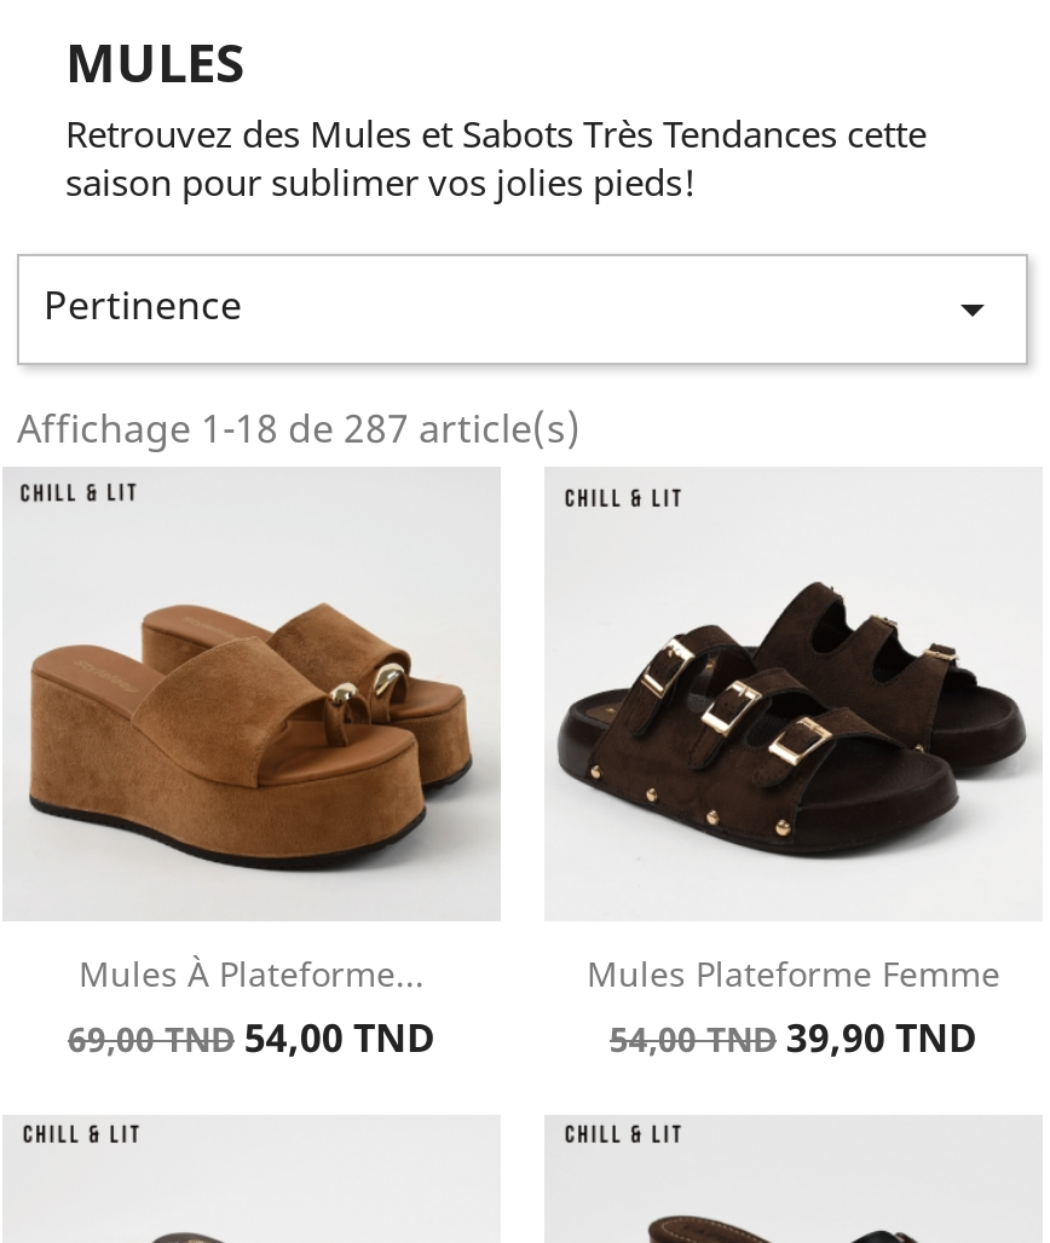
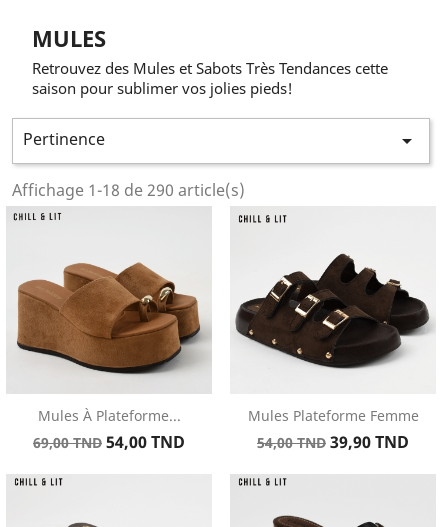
[17,401,581,455] Affichage 1-18 de 287 article(s) -> [12,179,245,201] Affichage 1-18 de 290 article(s)

